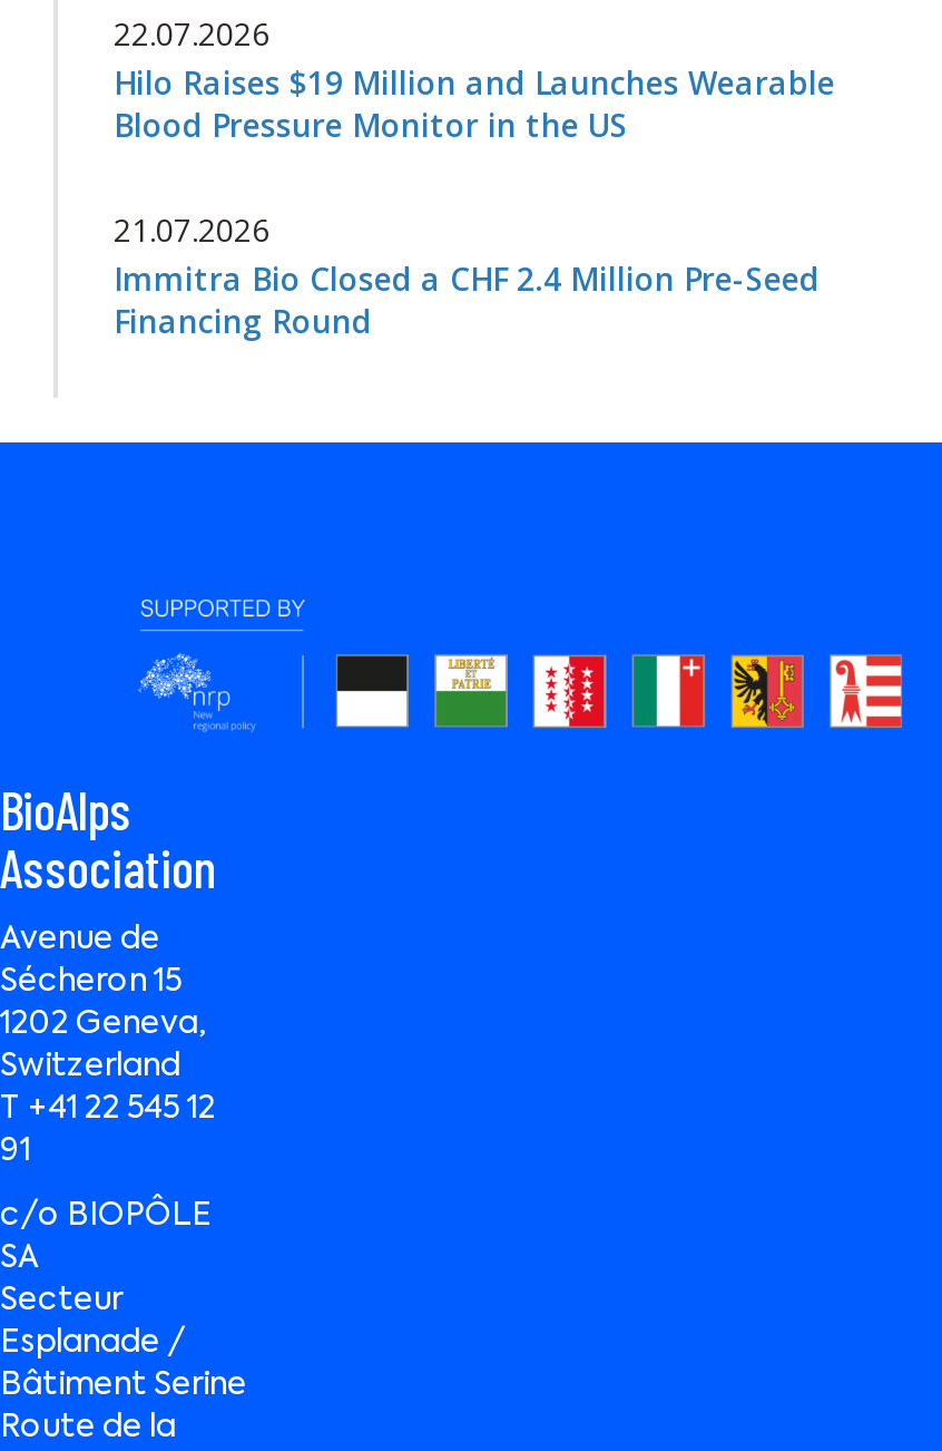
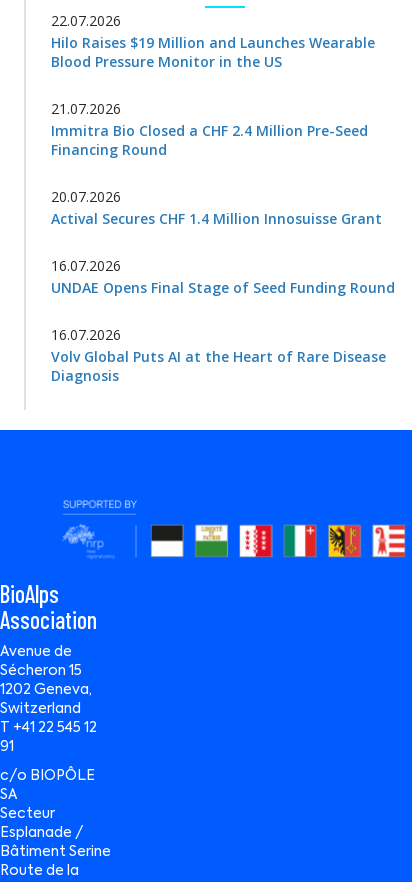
none -> [51,187,395,385] 20.07.2026 | Actival Secures CHF 1.4 Million Innosuisse Grant | 16.07.2026 | UNDAE Opens Final Stage of Seed Funding Round | 16.07.2026 | Volv Global Puts AI at the Heart of Rare Disease | Diagnosis

